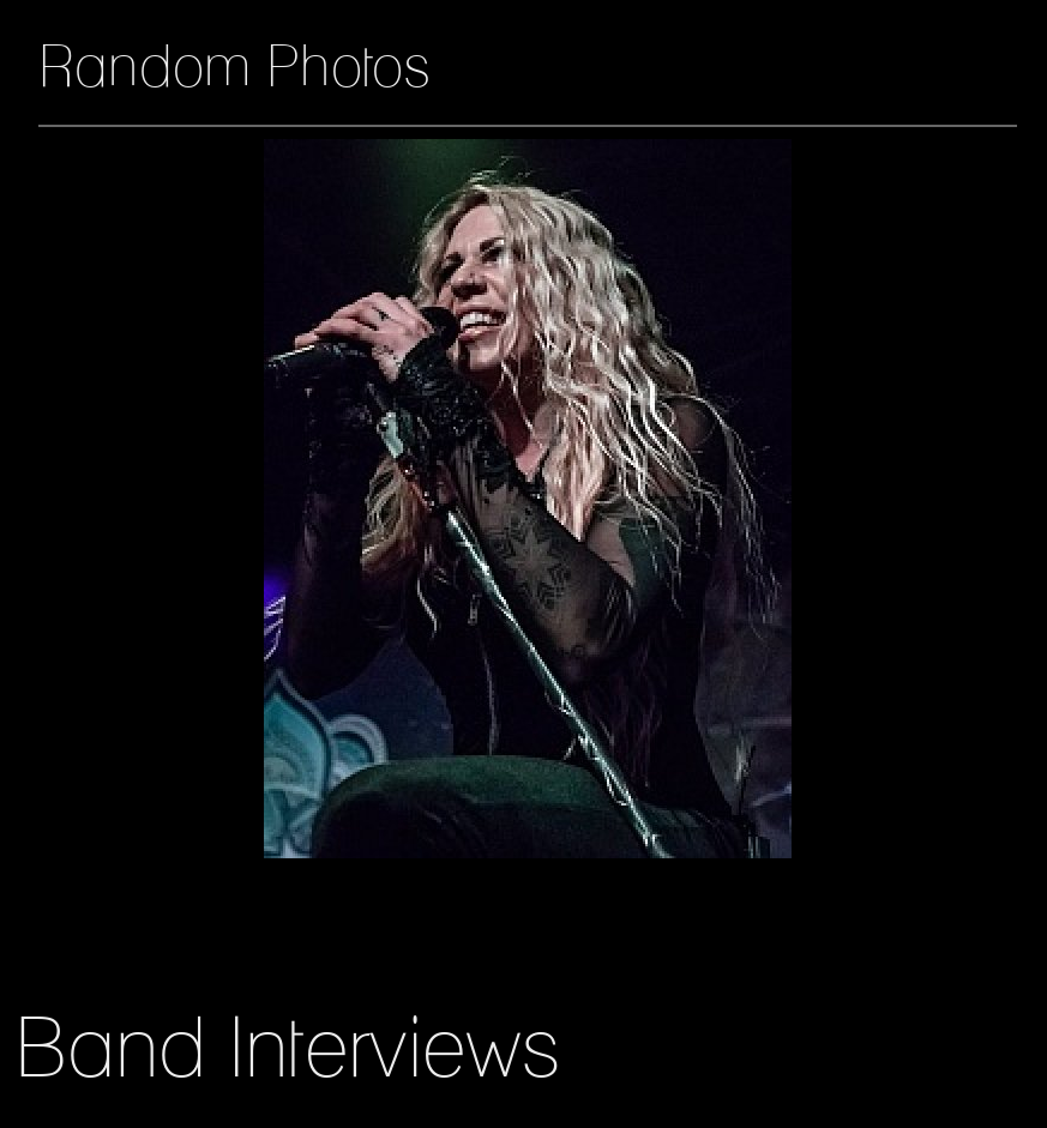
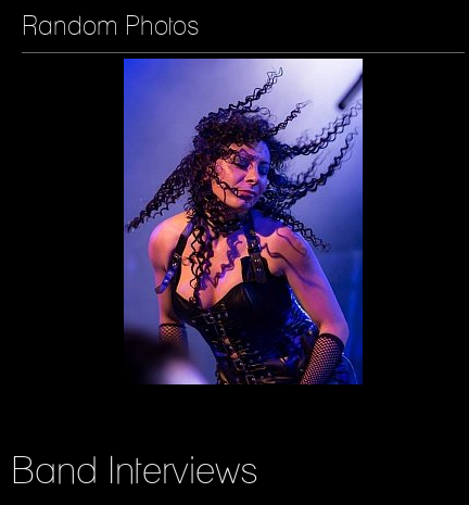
[261,139,794,861] [image] -> [123,58,364,386] [image]

